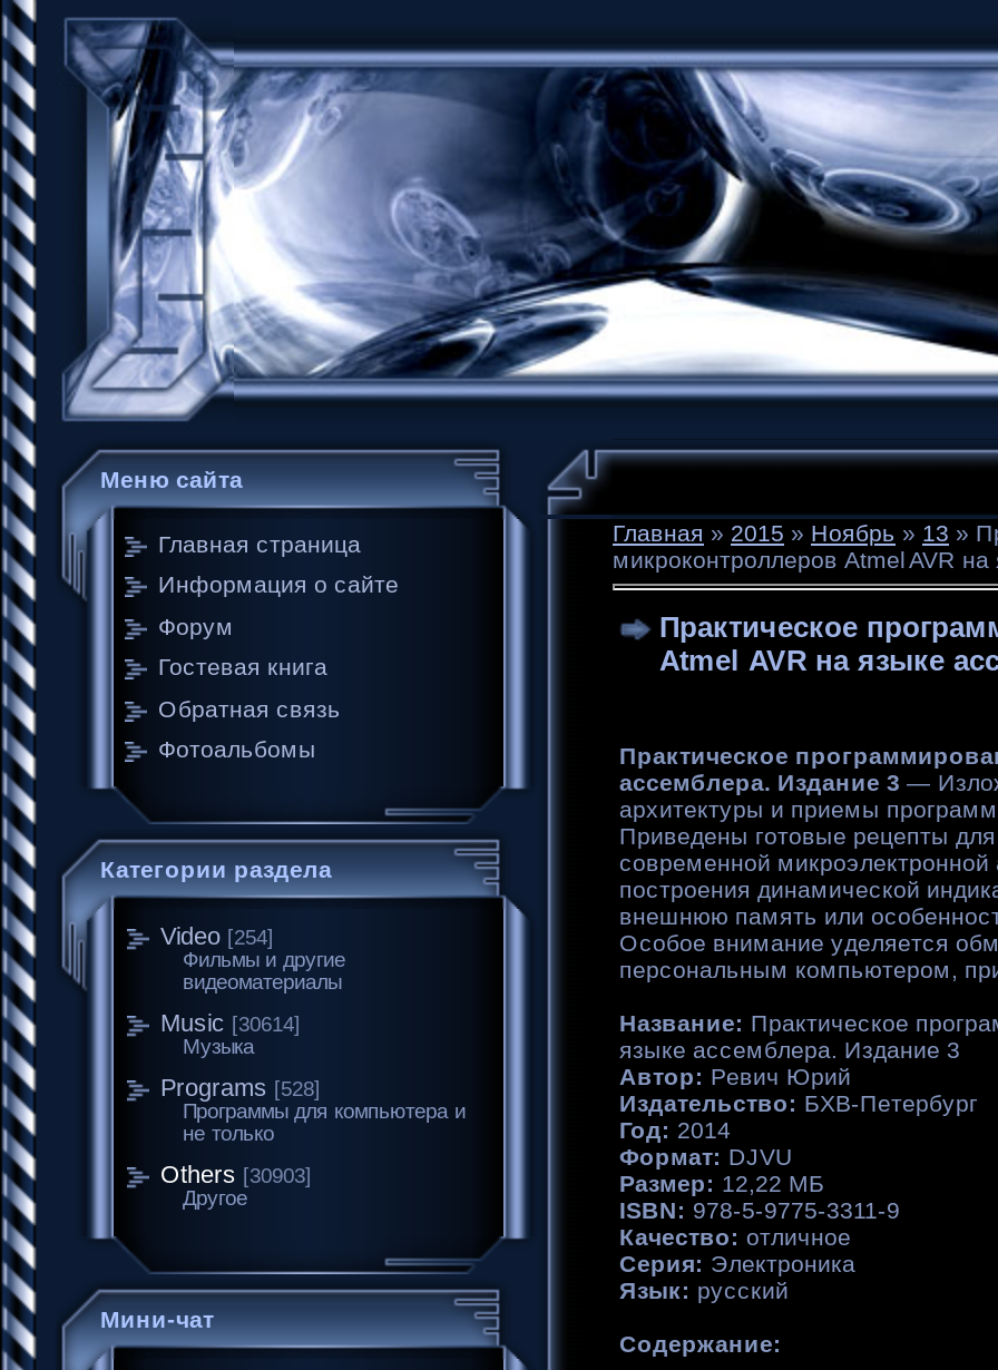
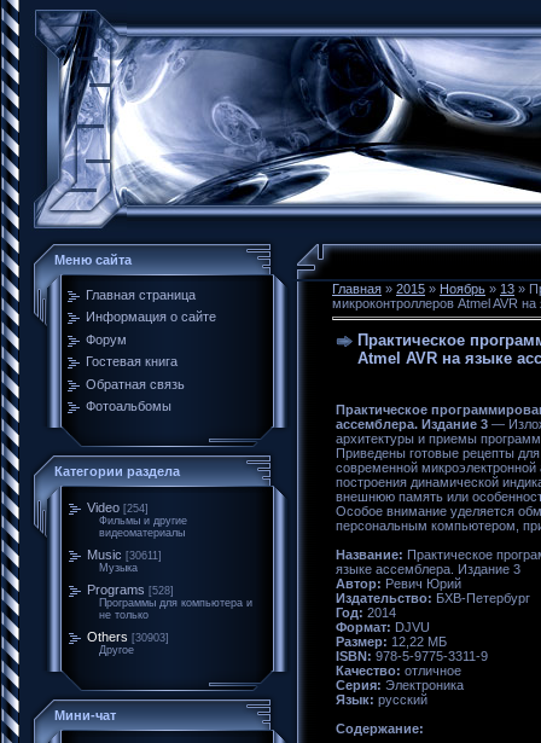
[160,1009,301,1036] Music [30614] -> [87,547,162,562] Music [30611]

